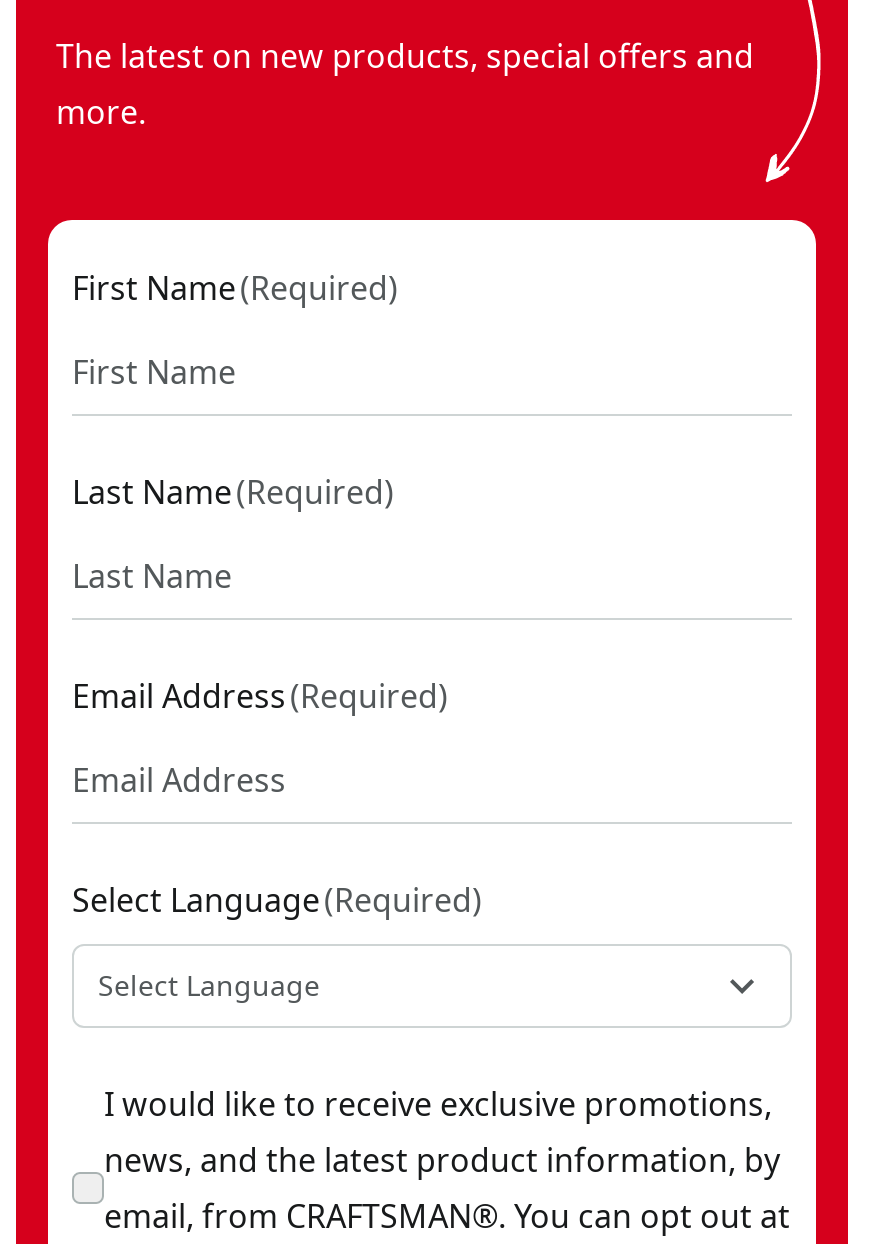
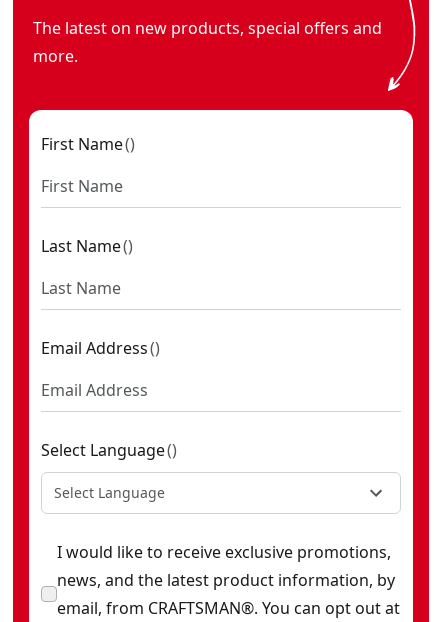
[72,266,398,310] First Name (Required) -> [41,133,135,155] First Name ()
[72,470,394,514] Last Name (Required) -> [41,235,133,257] Last Name ()
[72,674,448,718] Email Address (Required) -> [41,337,160,359] Email Address ()
[72,878,482,922] Select Language (Required) -> [41,439,177,461] Select Language ()

